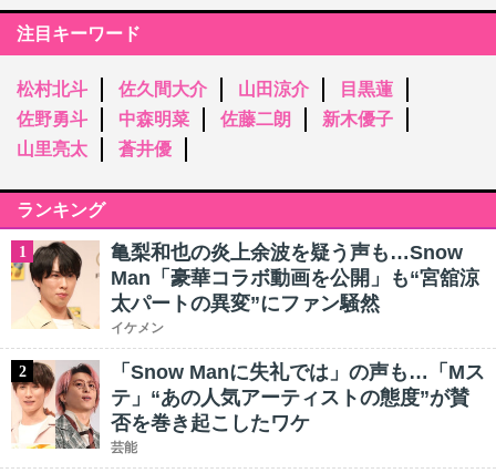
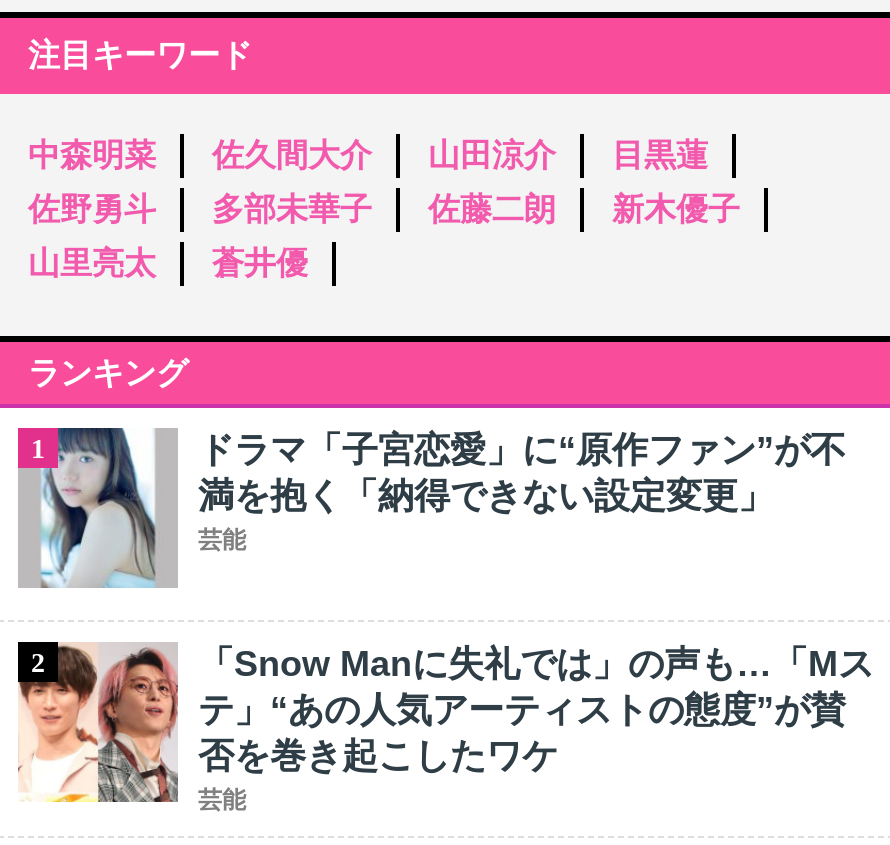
[17,80,87,99] 松村北斗 -> none
moved [118,110,189,128] -> [28,138,156,172]: 中森明菜
none -> [212,192,372,226] 多部未華子
[10,240,479,336] [image] | 亀梨和也の炎上余波を疑う声も…Snow | Man「豪華コラボ動画を公開」も“宮舘涼 | 太パートの異変”にファン騒然 | イケメン -> [18,426,846,590] [image] | ドラマ「子宮恋愛」に“原作ファン”が不 | 満を抱く「納得できない設定変更」 | 芸能

